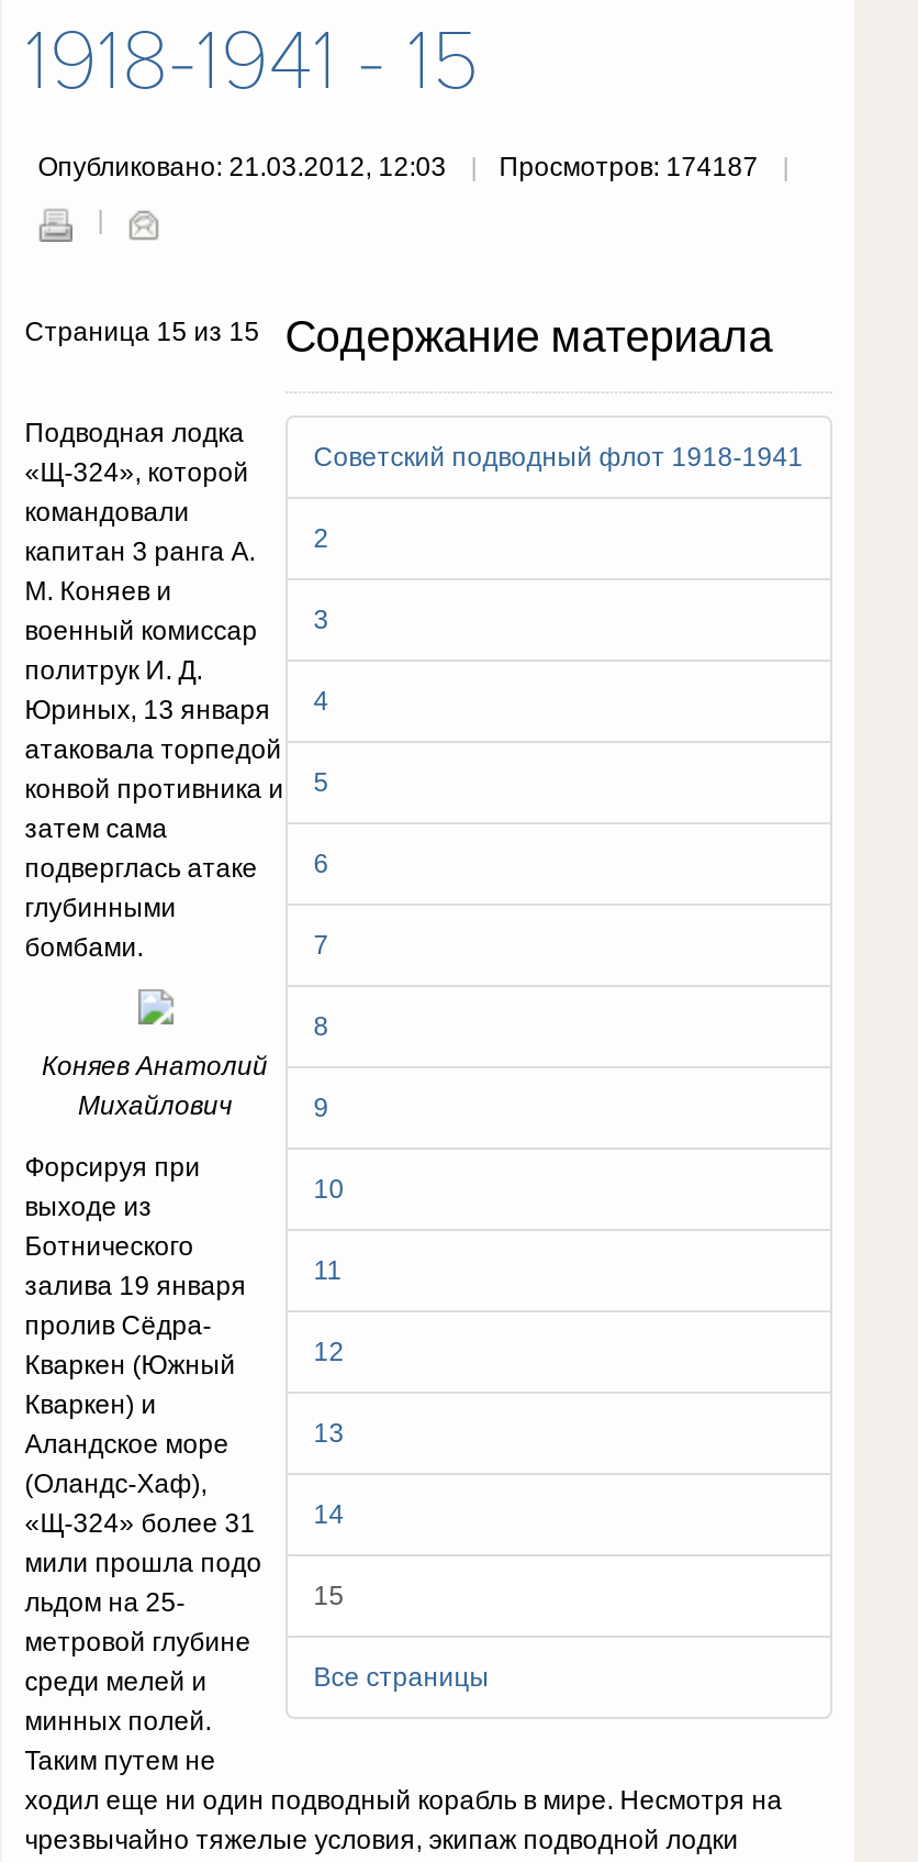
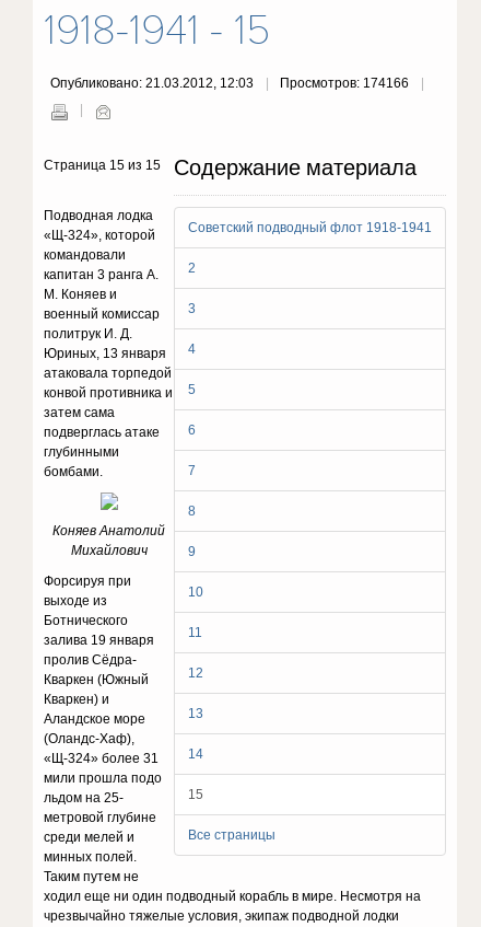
[38,152,765,182] Опубликовано: 21.03.2012, 12:03 Просмотров: 174187 -> [51,76,412,91] Опубликовано: 21.03.2012, 12:03 Просмотров: 174166

